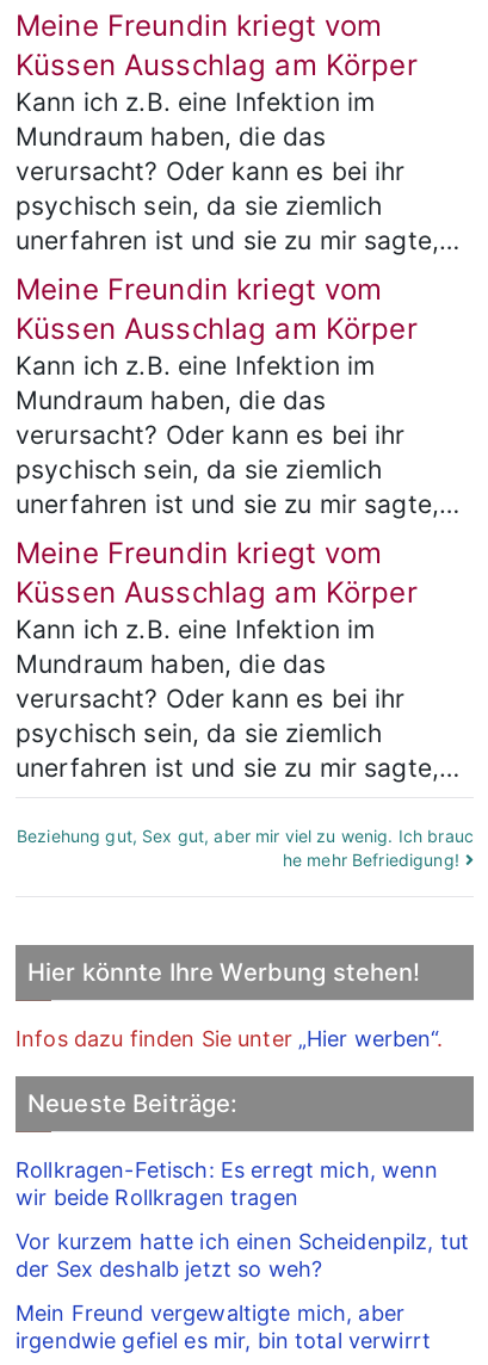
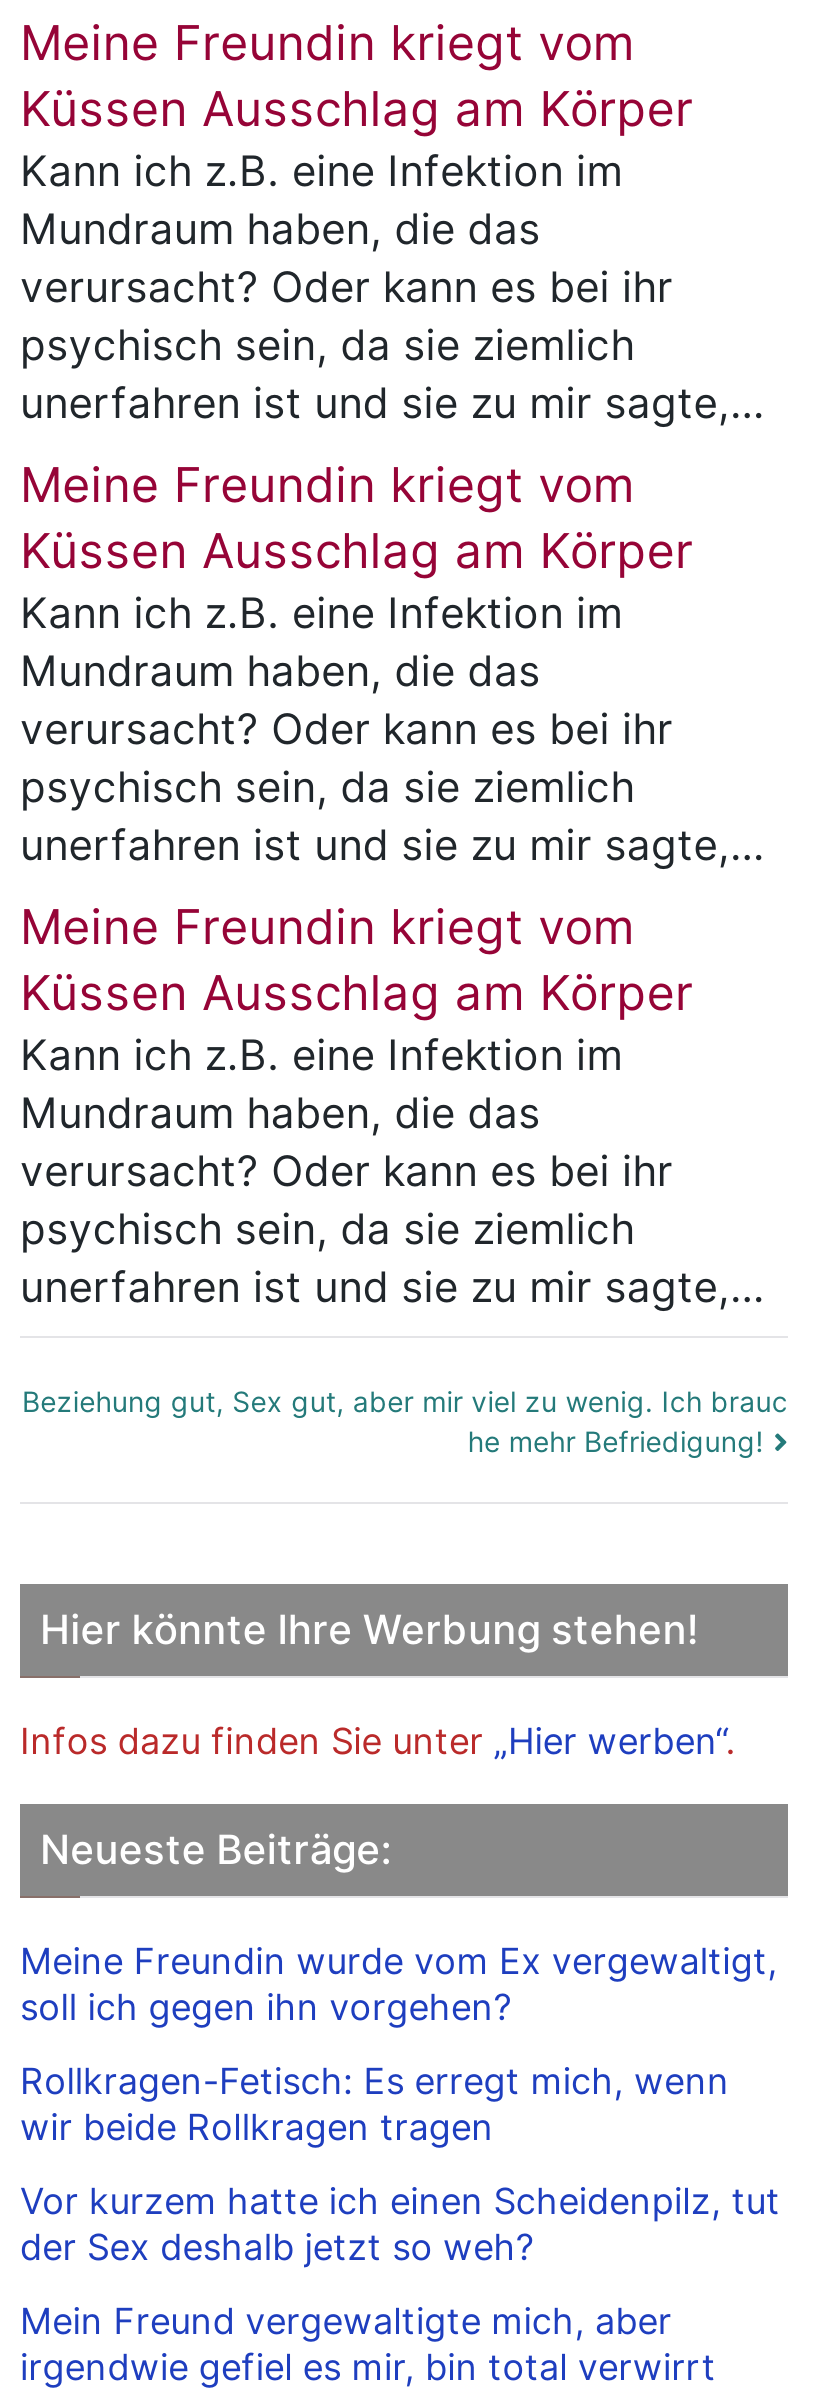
none -> [20,1940,778,2028] Meine Freundin wurde vom Ex vergewaltigt, | soll ich gegen ihn vorgehen?

